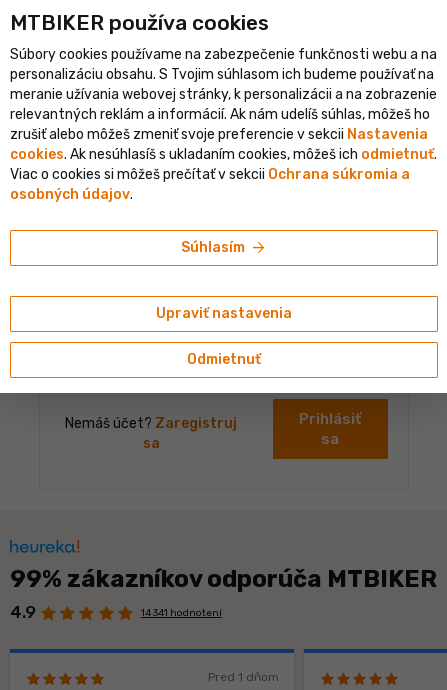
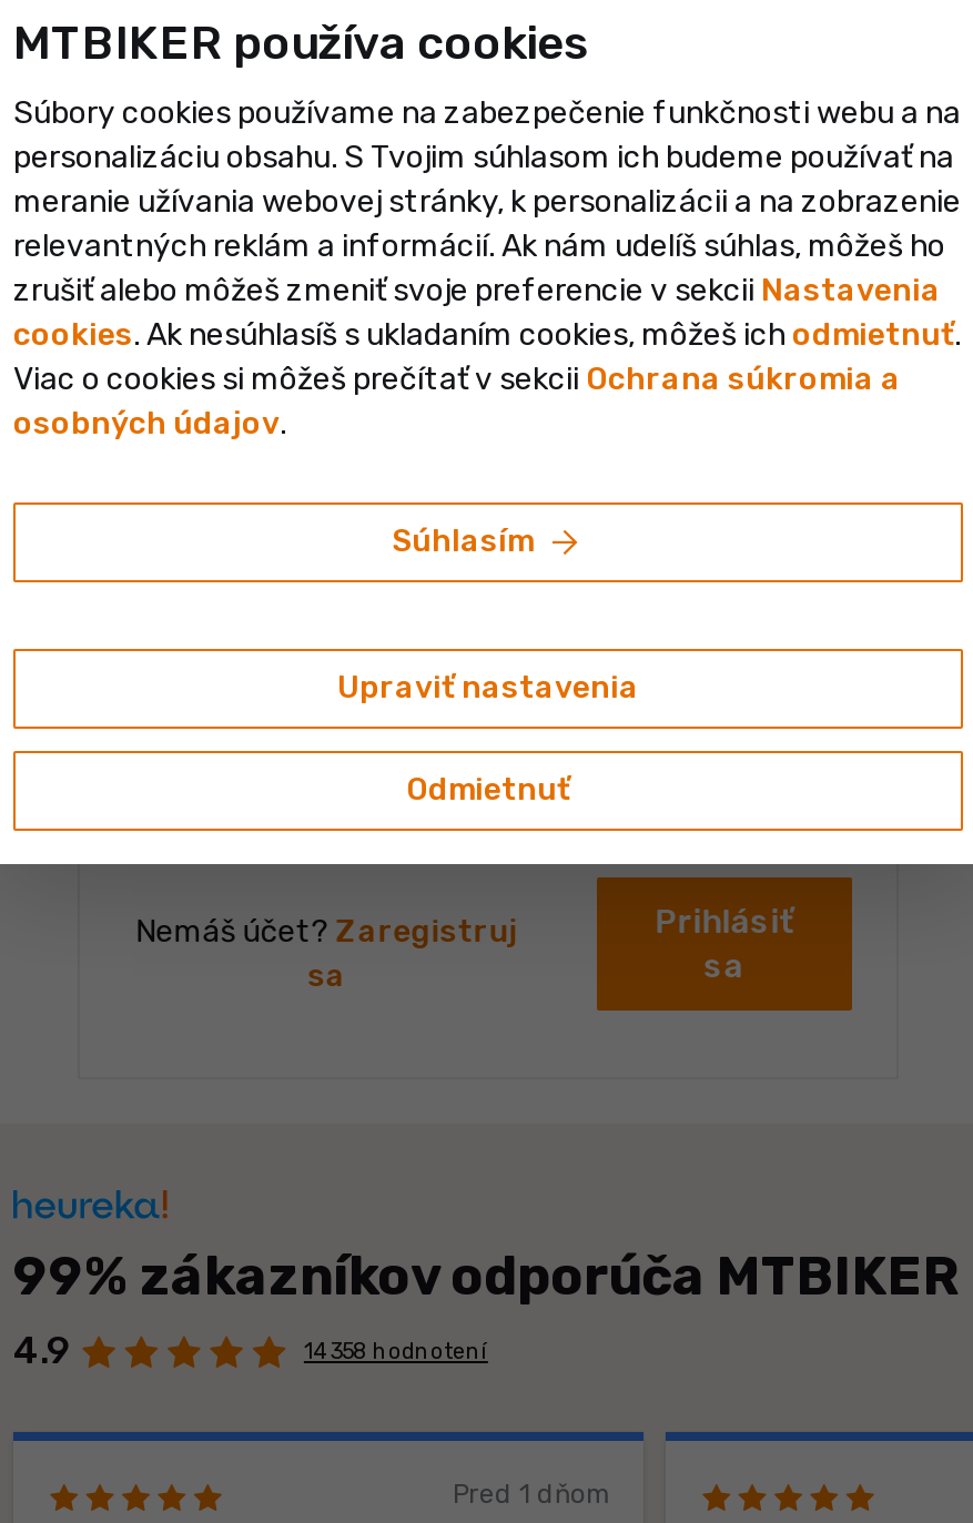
[141,607,222,619] 14 341 hodnotení -> [304,1339,488,1365] 14 358 hodnotení

